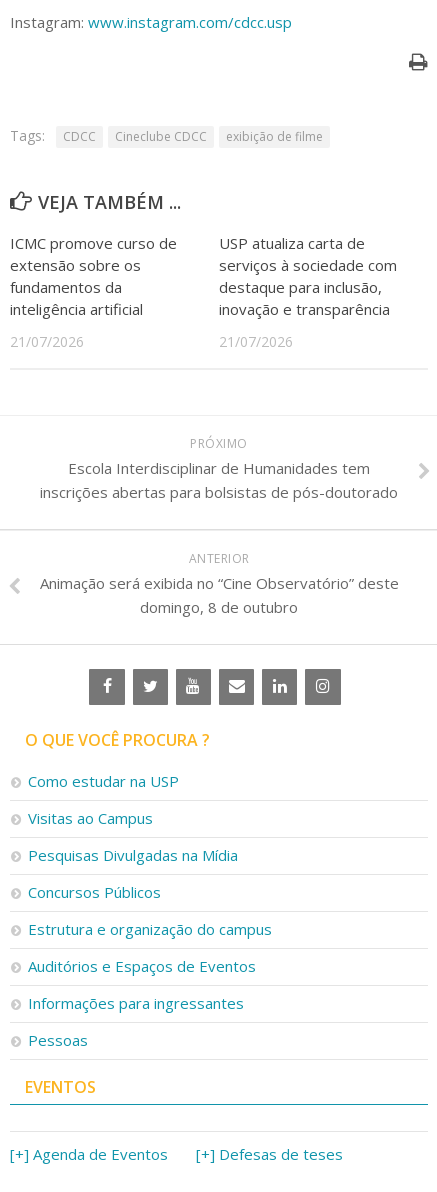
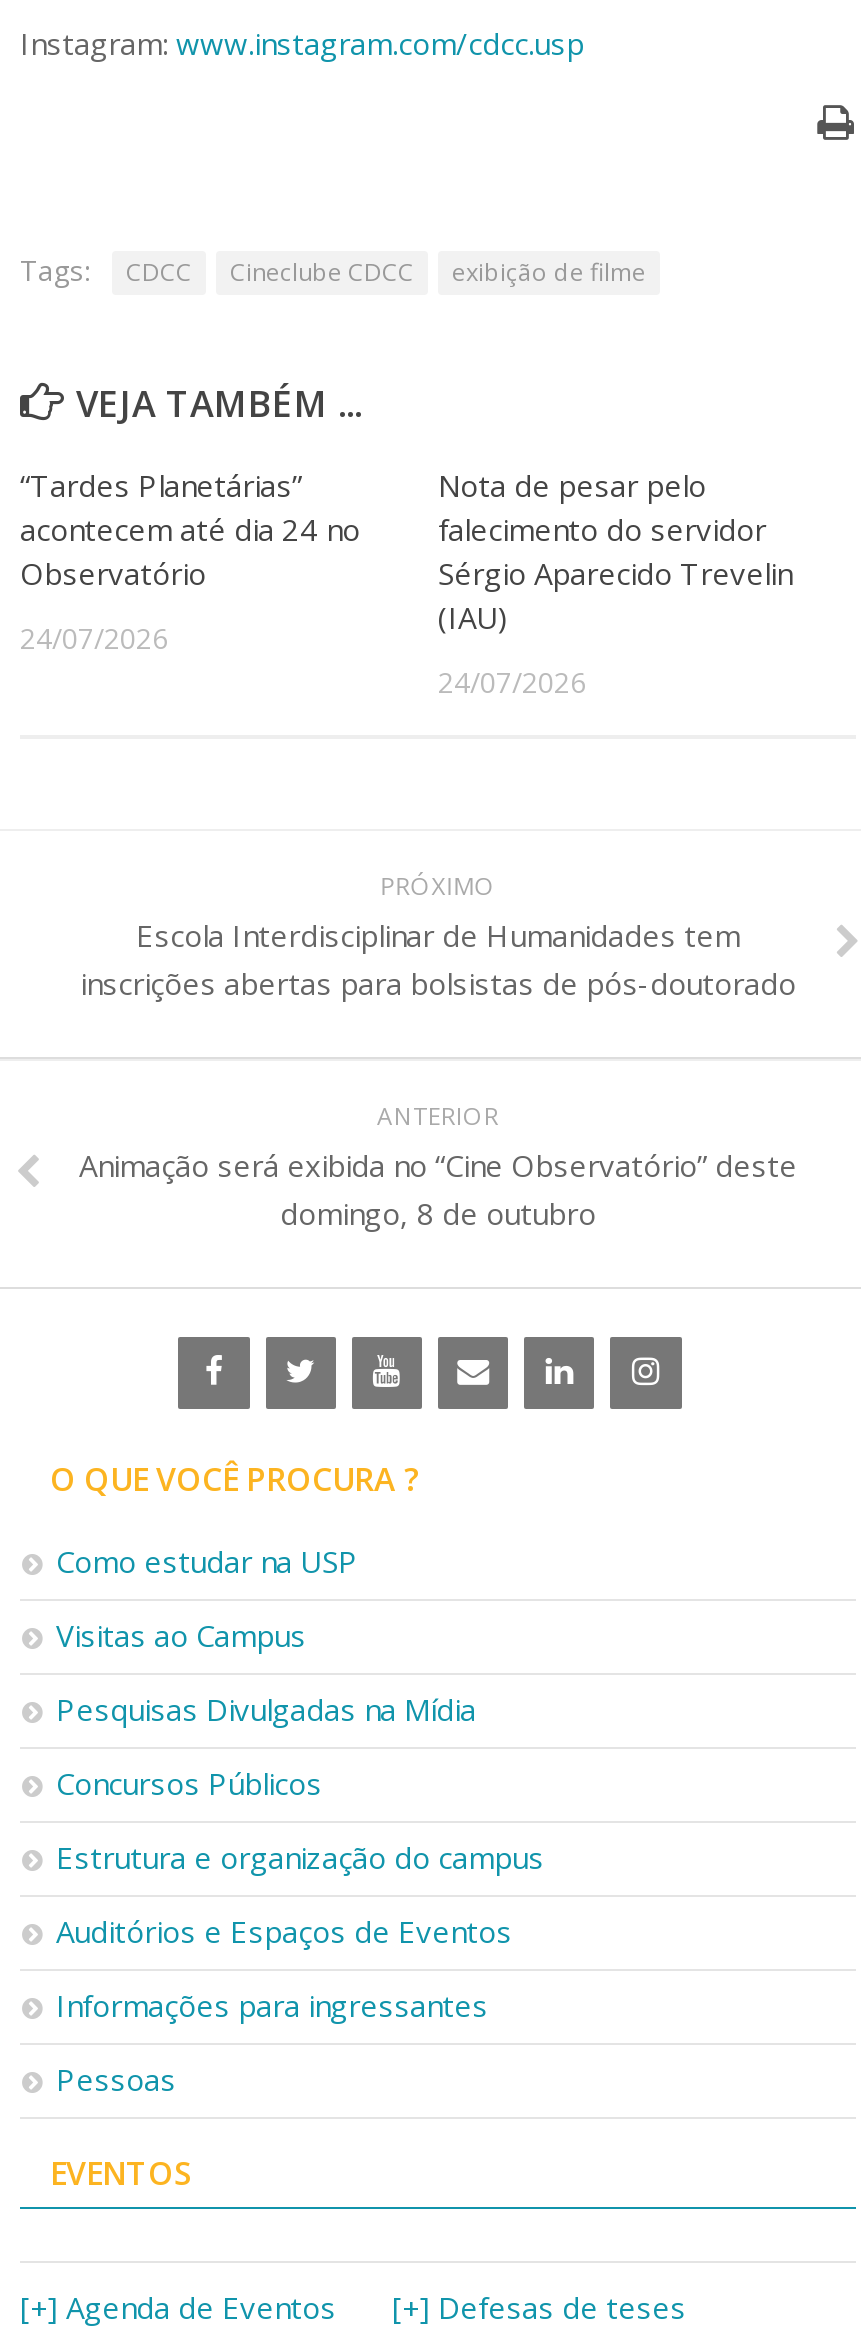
[10,233,177,319] ICMC promove curso de | extensão sobre os | fundamentos da | inteligência artificial -> [20,465,360,593] “Tardes Planetárias” | acontecem até dia 24 no | Observatório
[219,233,397,319] USP atualiza carta de | serviços à sociedade com | destaque para inclusão, | inovação e transparência -> [438,465,792,637] Nota de pesar pelo | falecimento do servidor | Sérgio Aparecido Trevelin | (IAU)
[10,332,84,351] 21/07/2026 -> [20,619,168,657] 24/07/2026
[219,332,293,351] 21/07/2026 -> [438,663,586,701] 24/07/2026

